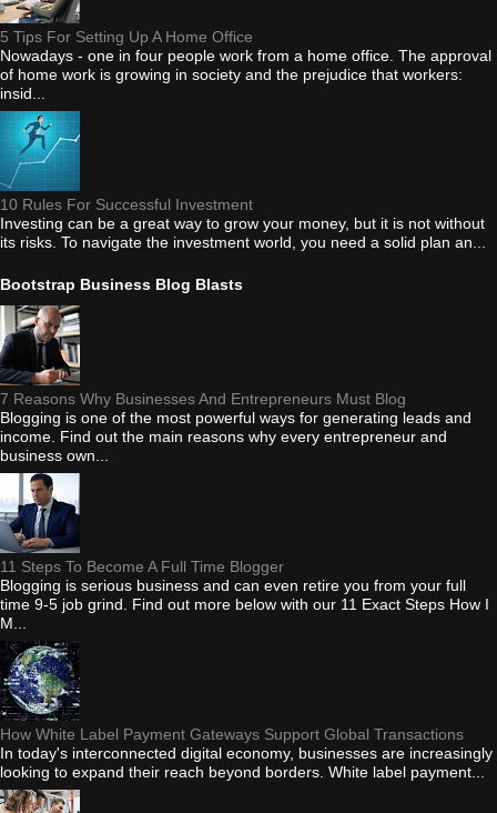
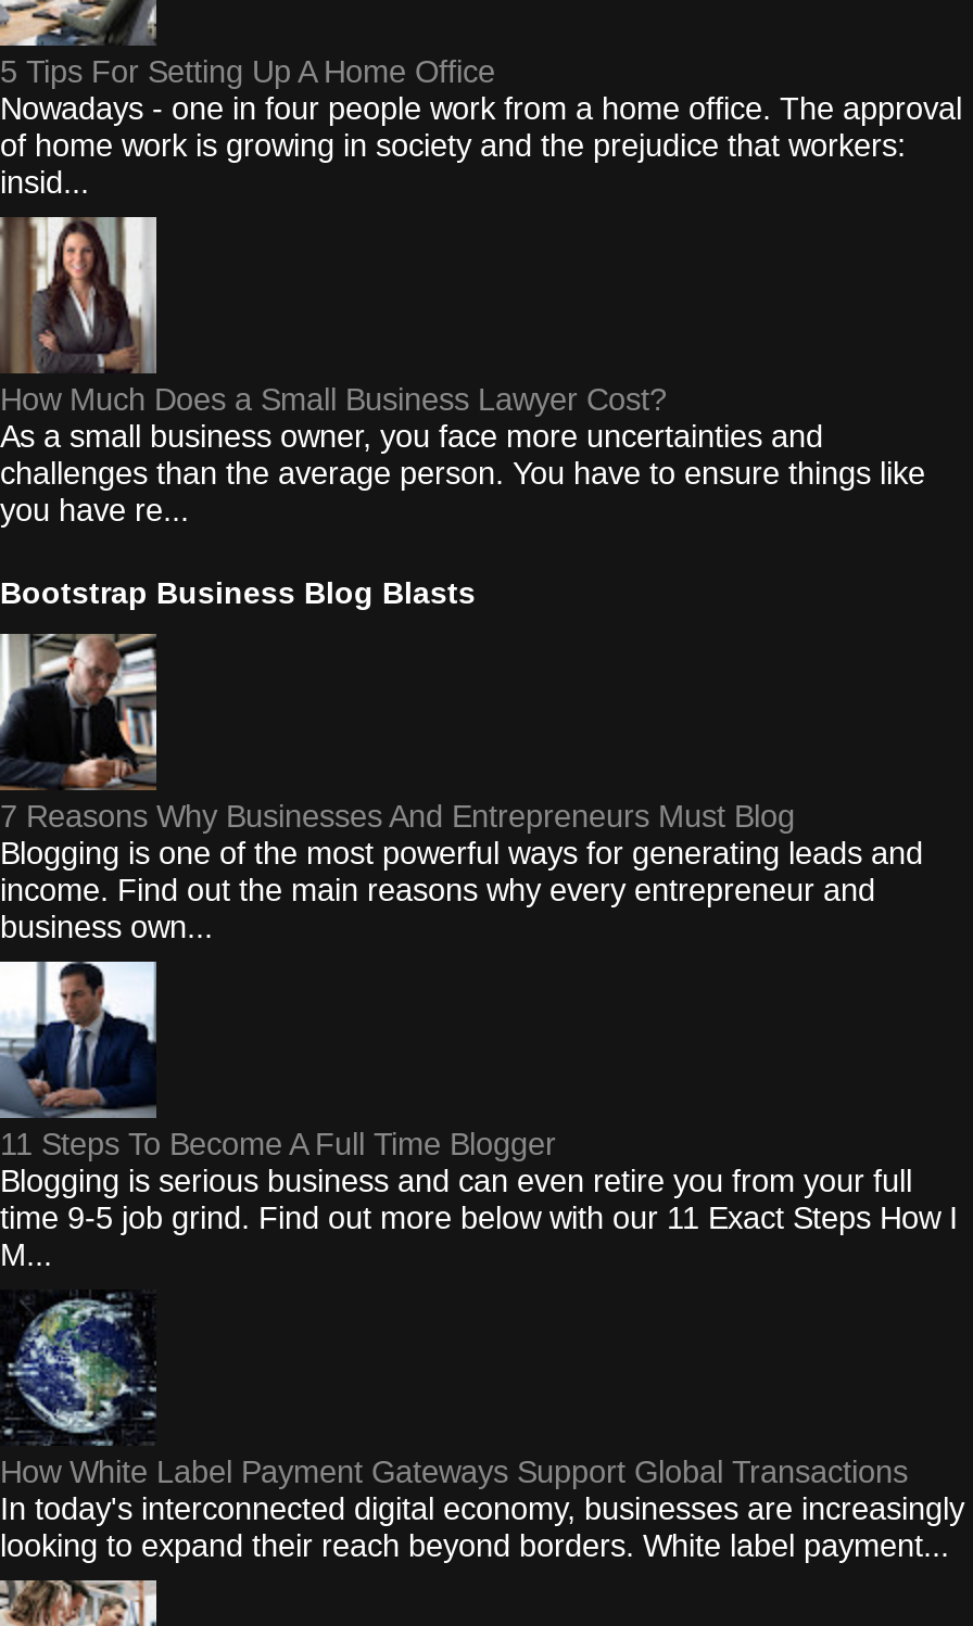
[0,110,486,251] [image] | 10 Rules For Successful Investment | Investing can be a great way to grow your money, but it is not without | its risks. To navigate the investment world, you need a solid plan an... -> [0,215,925,528] [image] | How Much Does a Small Business Lawyer Cost? | As a small business owner, you face more uncertainties and | challenges than the average person. You have to ensure things like | you have re...

